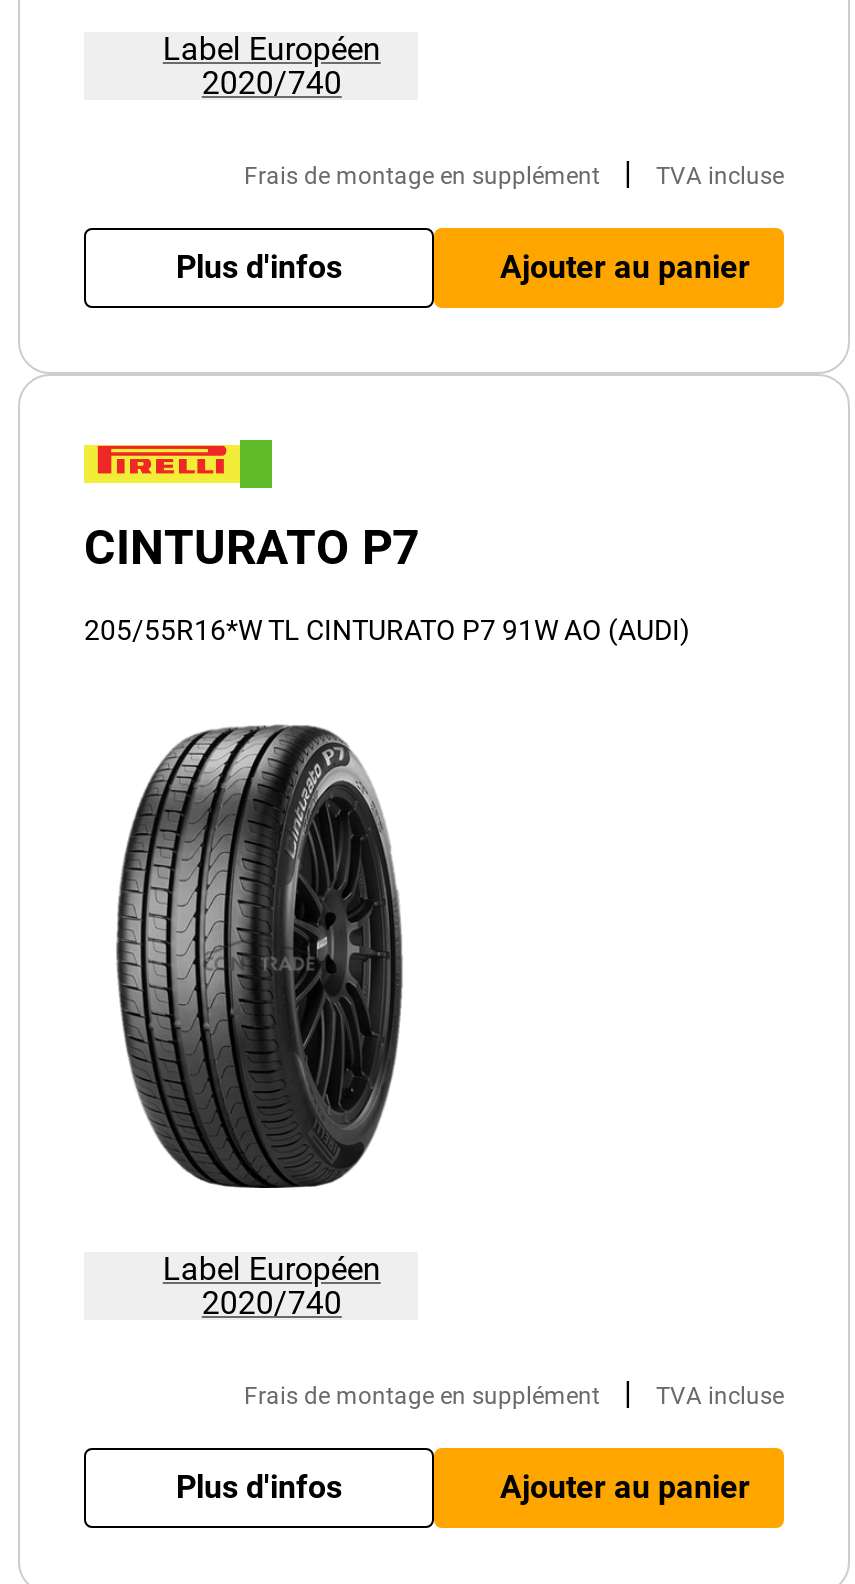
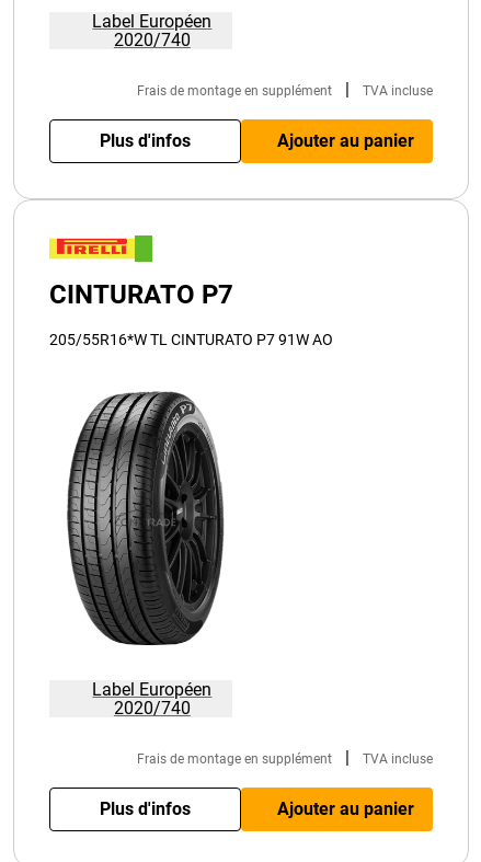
[84,613,690,645] 205/55R16*W TL CINTURATO P7 91W AO (AUDI) -> [49,330,333,348] 205/55R16*W TL CINTURATO P7 91W AO

